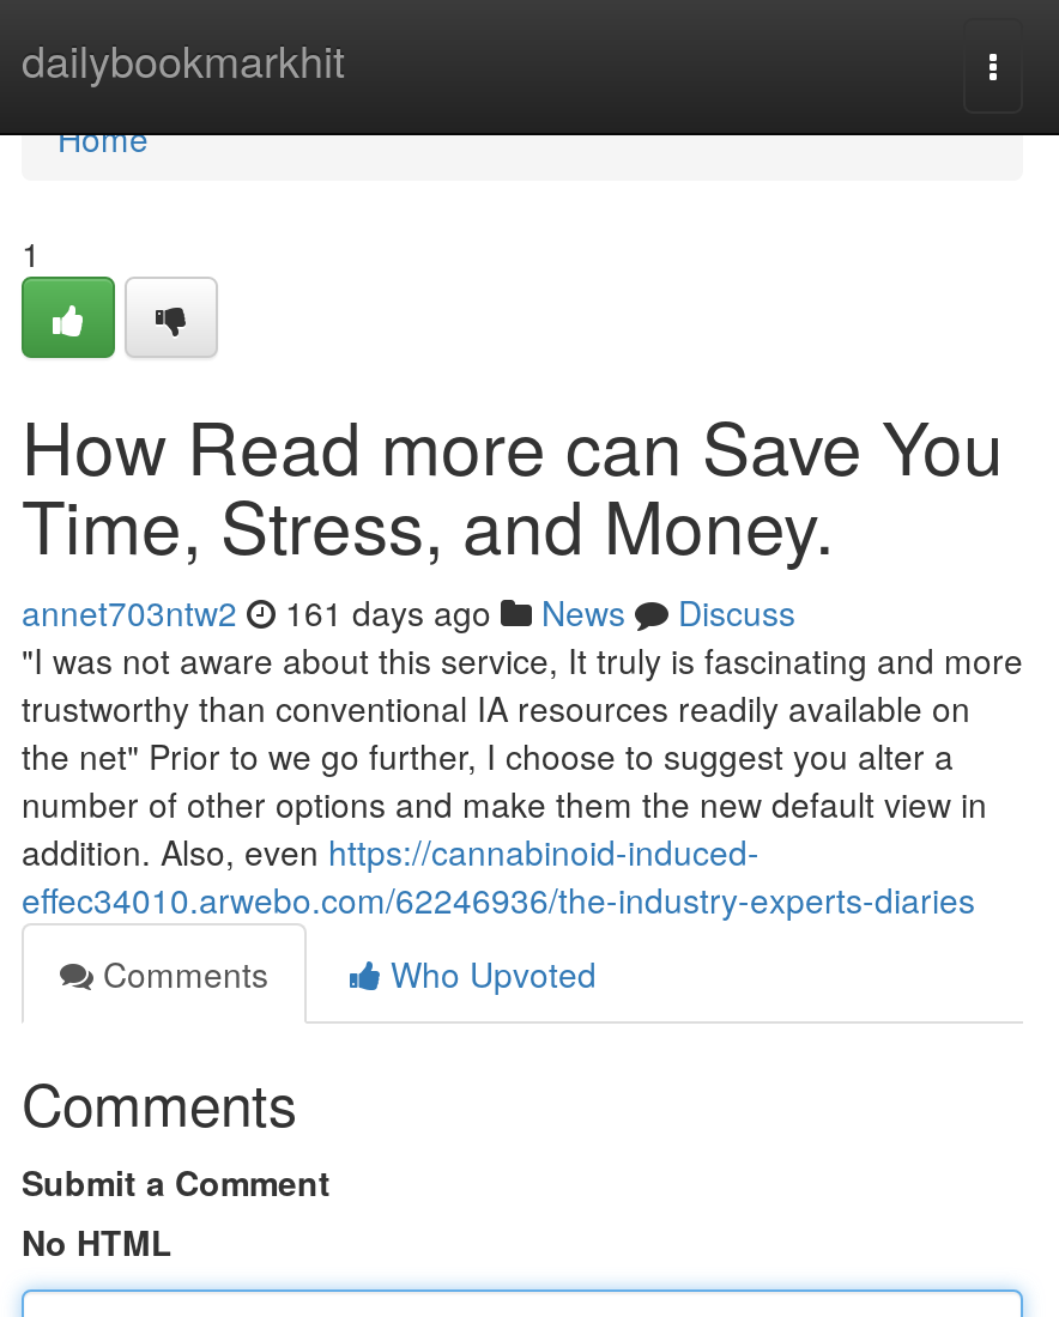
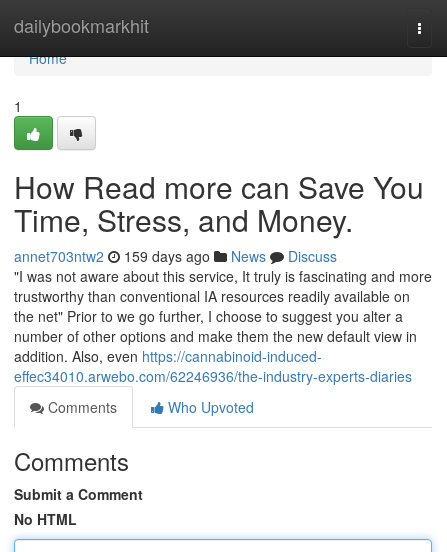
[22,588,795,636] annet703ntw2 161 days ago News Discuss -> [14,246,337,266] annet703ntw2 159 days ago News Discuss

